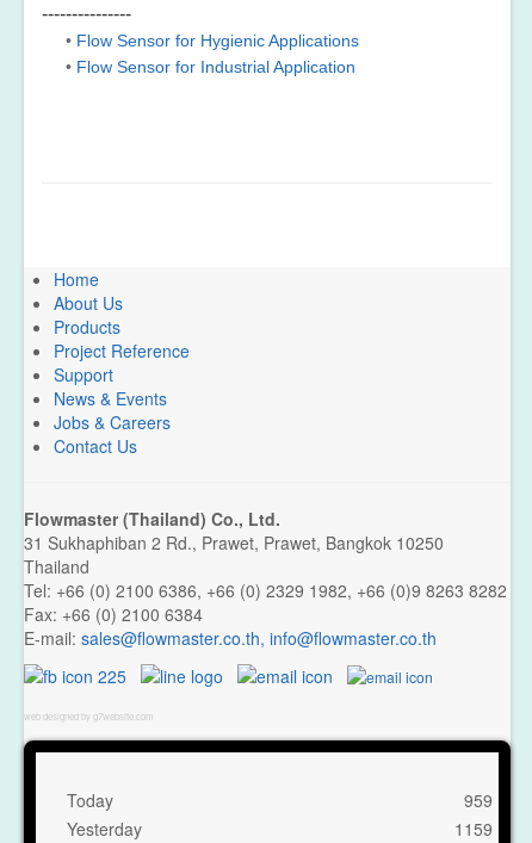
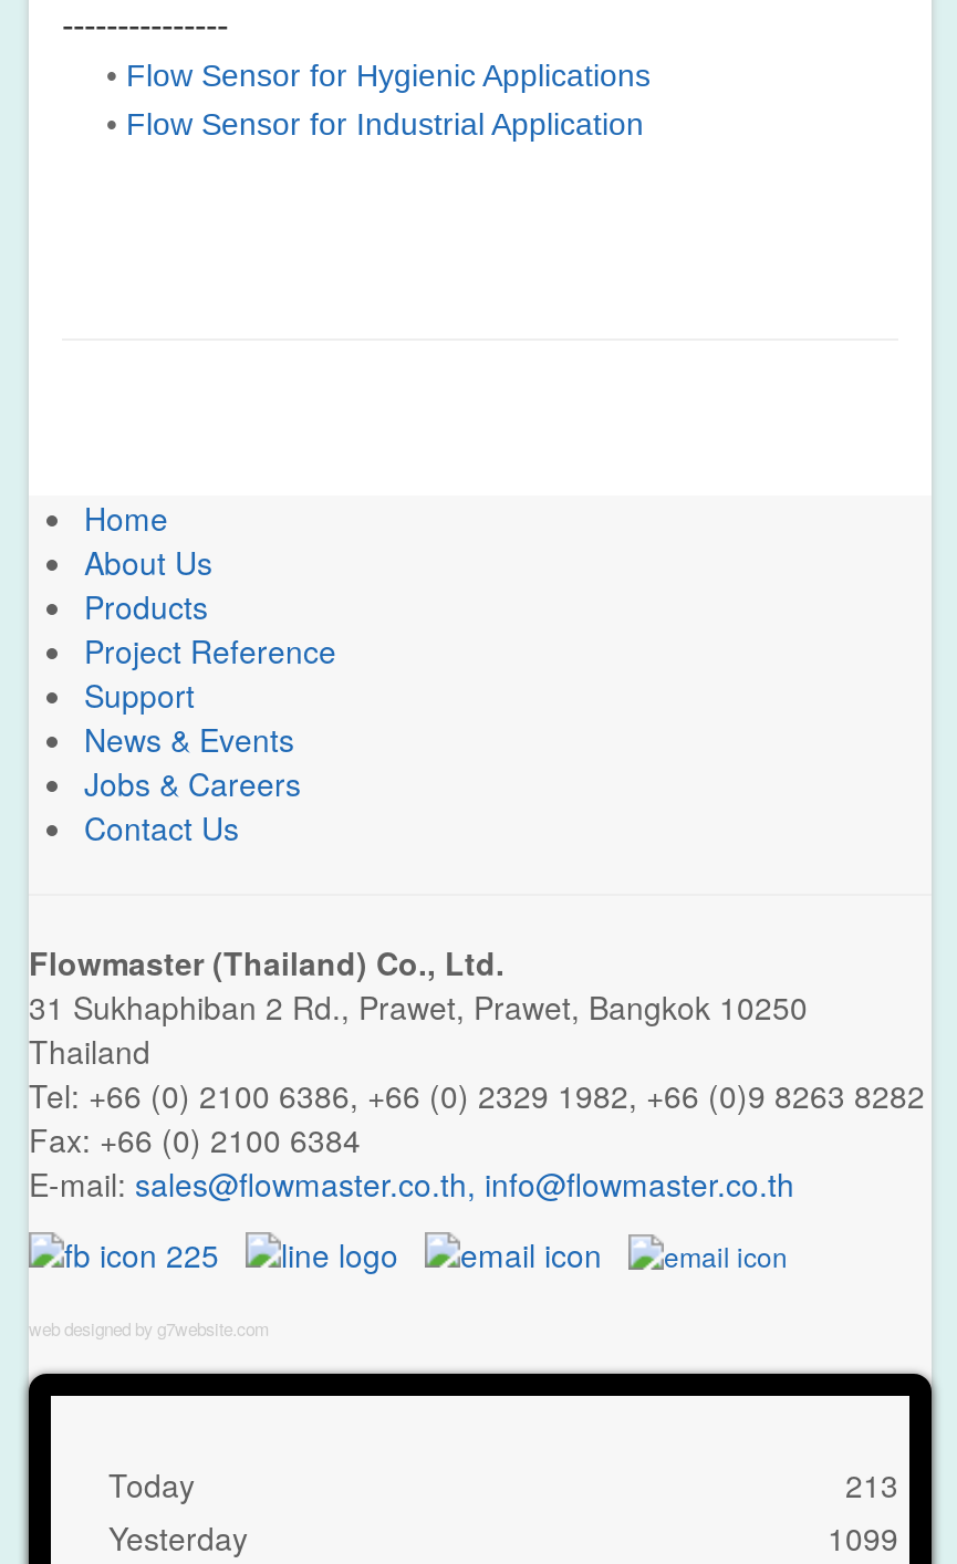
[464,788,493,812] 959 -> [845,1462,898,1506] 213
[454,817,493,840] 1159 -> [828,1515,898,1559] 1099

